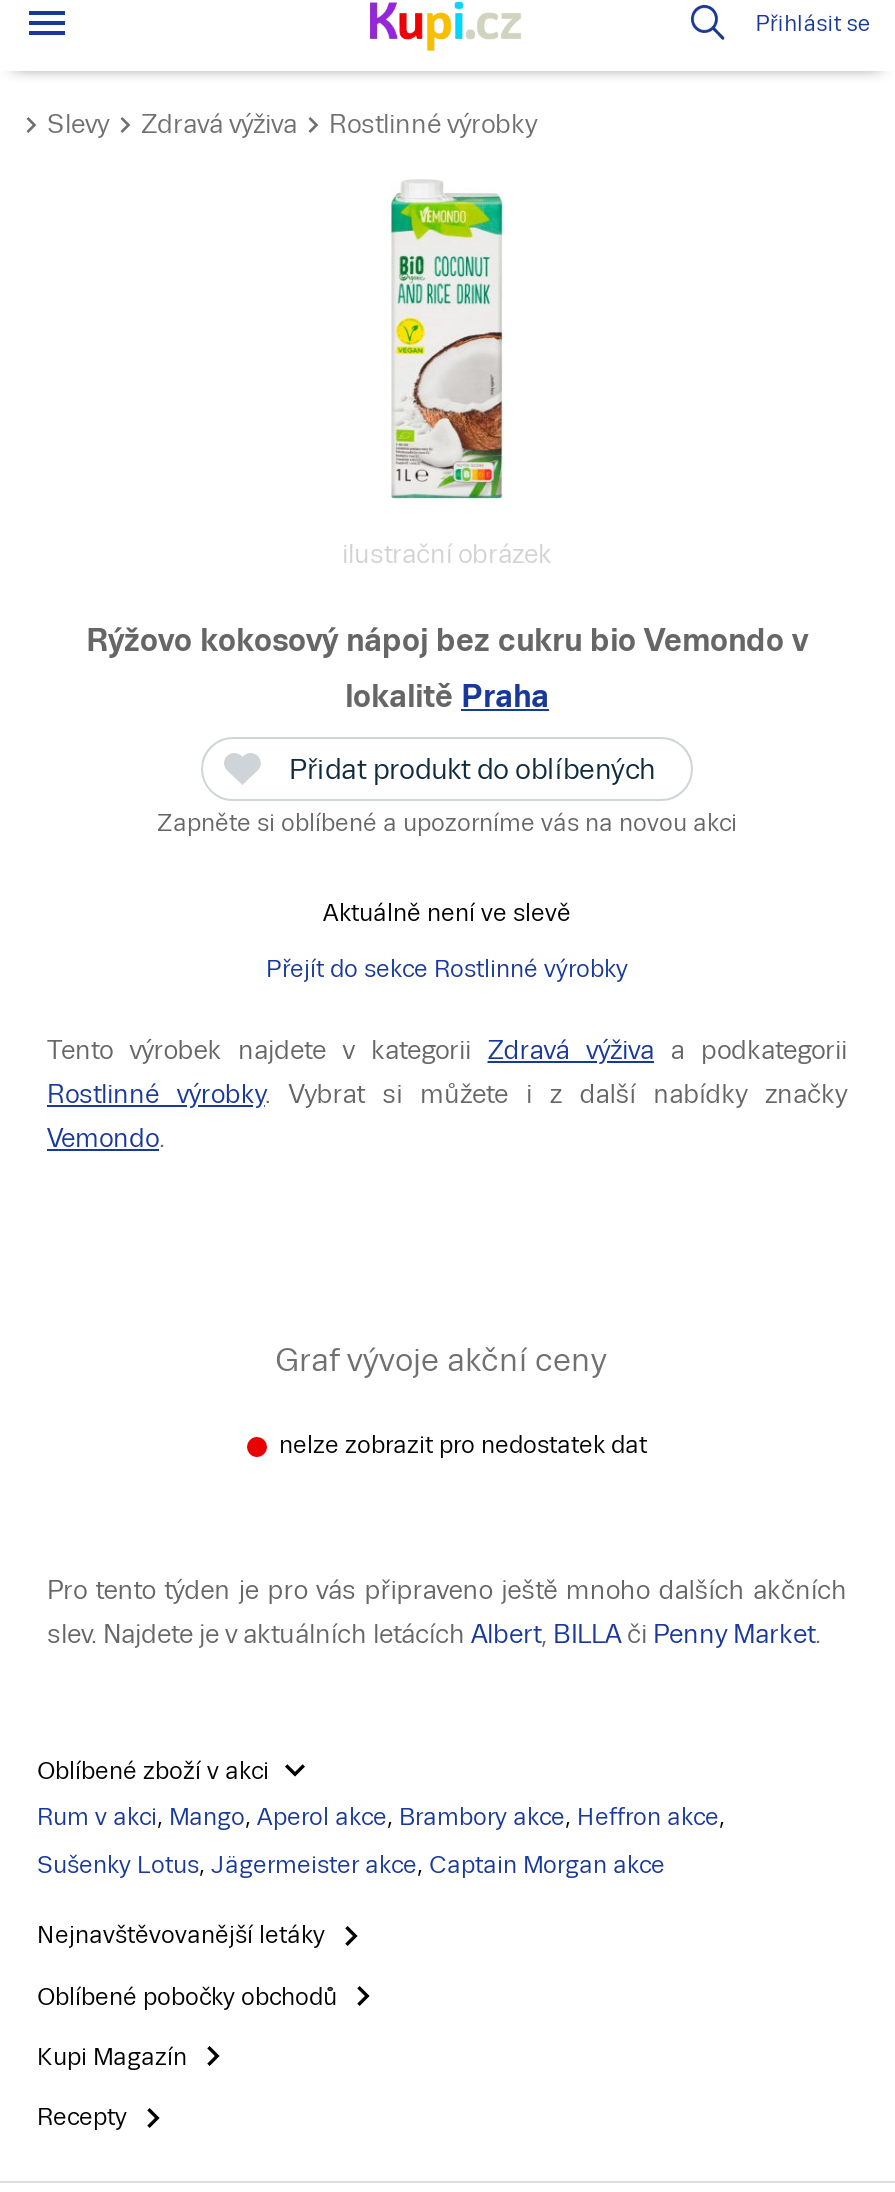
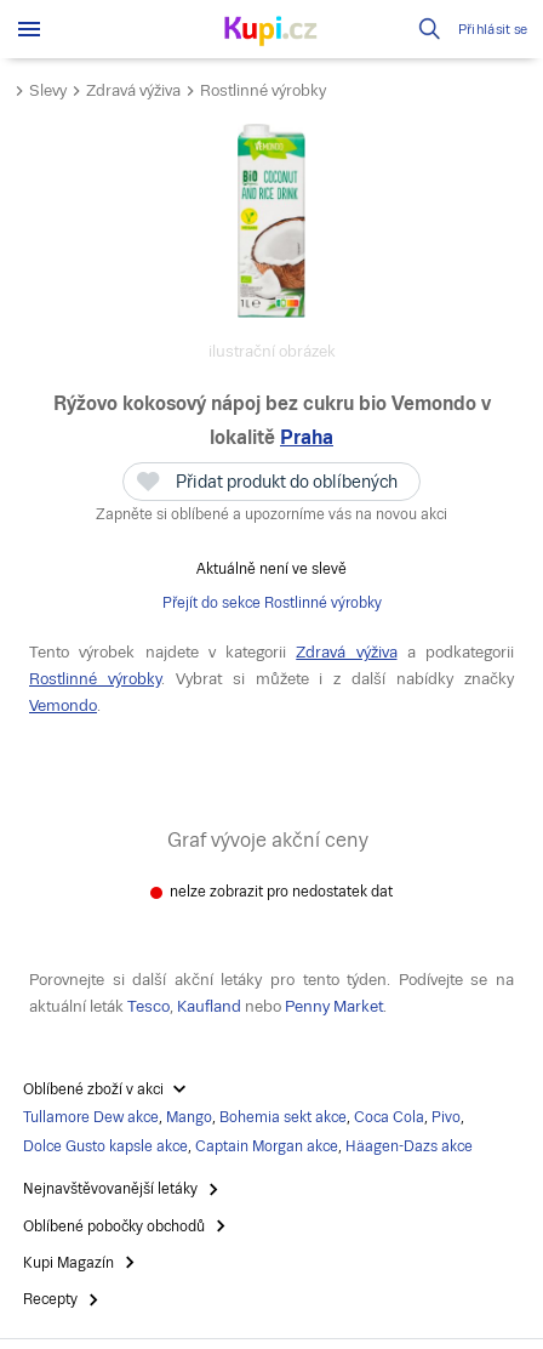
[47,1575,847,1605] Pro tento týden je pro vás připraveno ještě mnoho dalších akčních -> [29,971,514,989] Porovnejte si další akční letáky pro tento týden. Podívejte se na
[47,1619,821,1649] slev. Najdete je v aktuálních letácích Albert, BILLA či Penny Market. -> [29,997,387,1015] aktuální leták Tesco, Kaufland nebo Penny Market.
[37,1804,725,1832] Rum v akci, Mango, Aperol akce, Brambory akce, Heffron akce, -> [23,1109,464,1126] Tullamore Dew akce, Mango, Bohemia sekt akce, Coca Cola, Pivo,
[37,1852,665,1880] Sušenky Lotus, Jägermeister akce, Captain Morgan akce -> [23,1138,473,1155] Dolce Gusto kapsle akce, Captain Morgan akce, Häagen-Dazs akce

